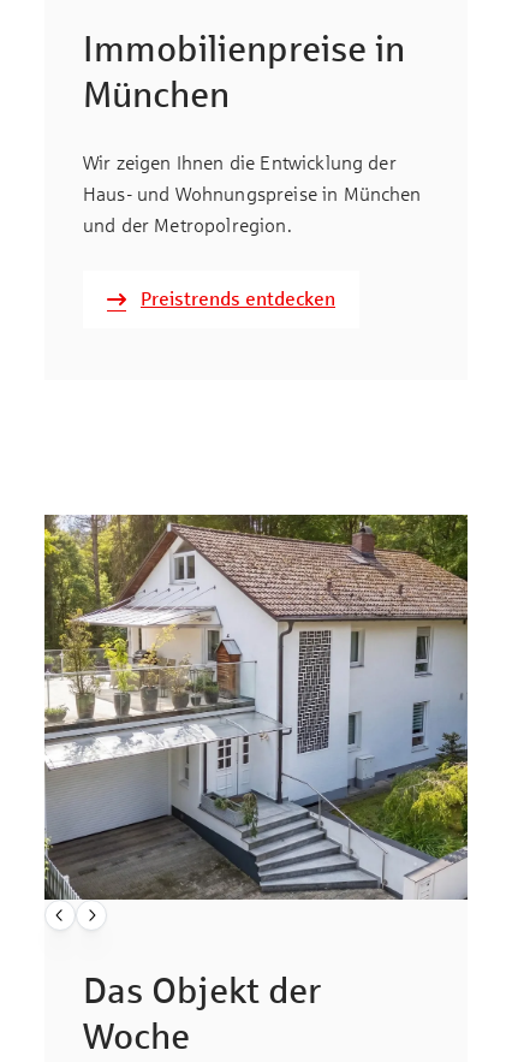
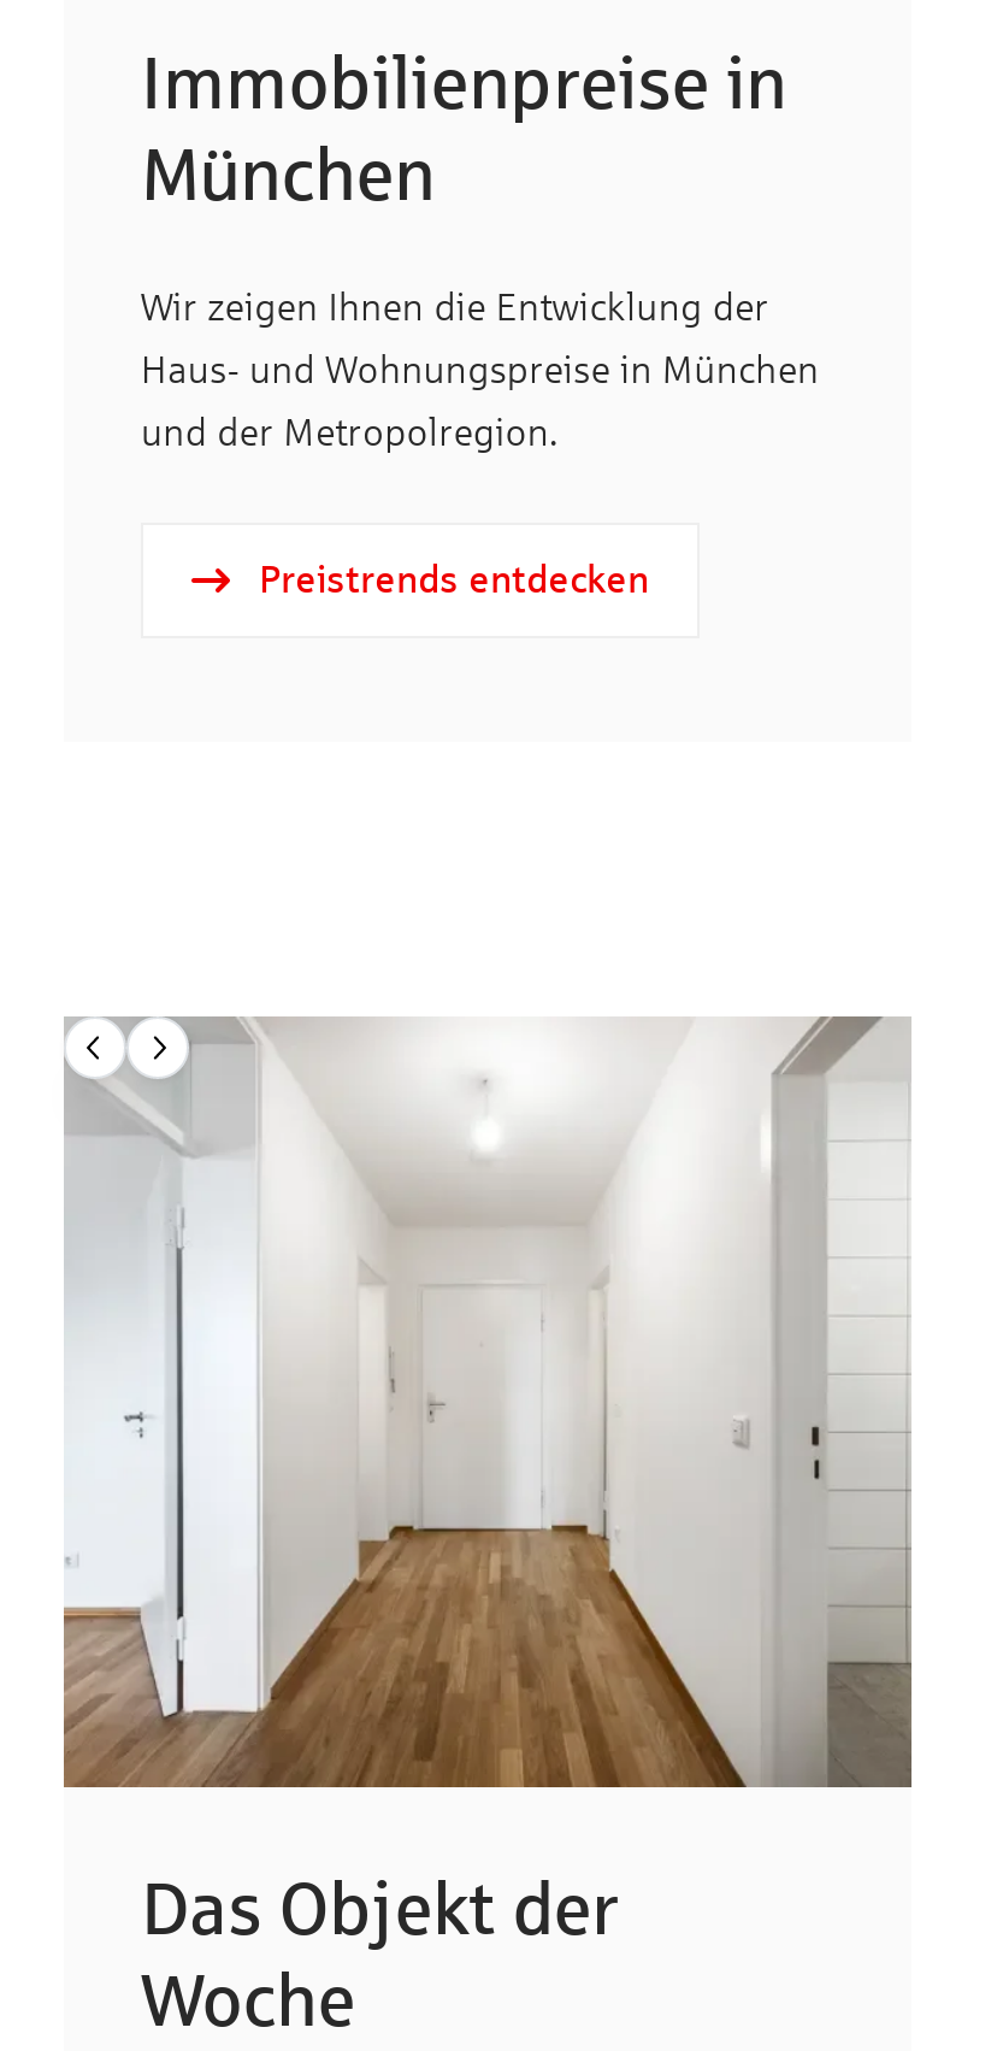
[43,514,469,921] [image] -> [61,1012,911,1790] [image]

